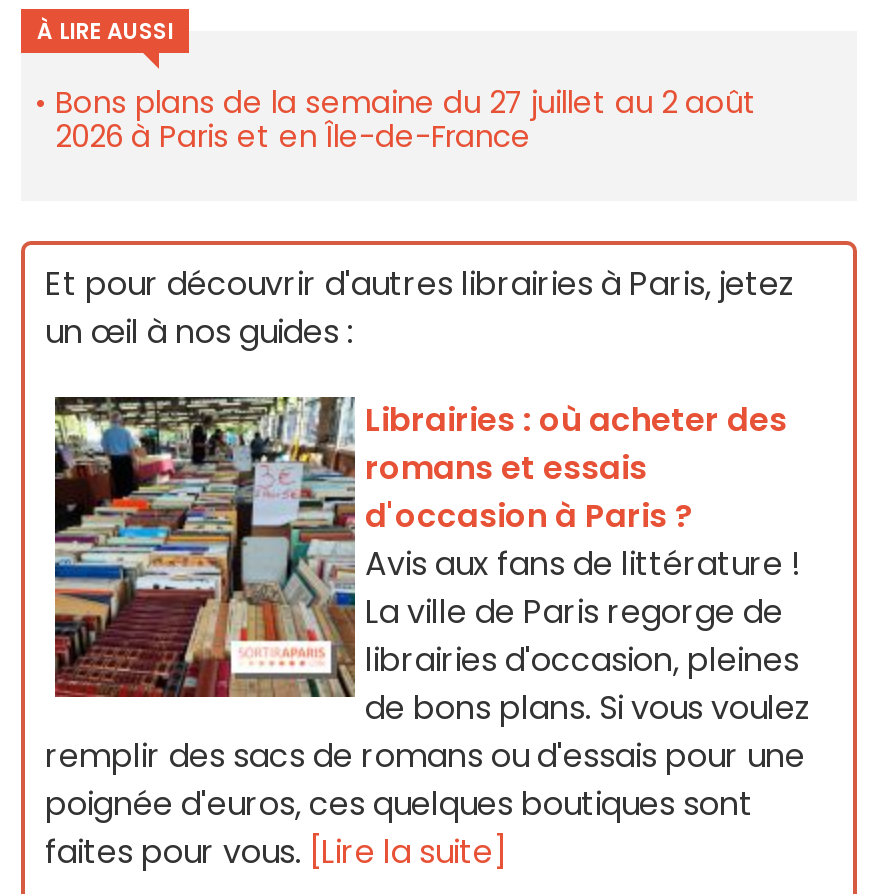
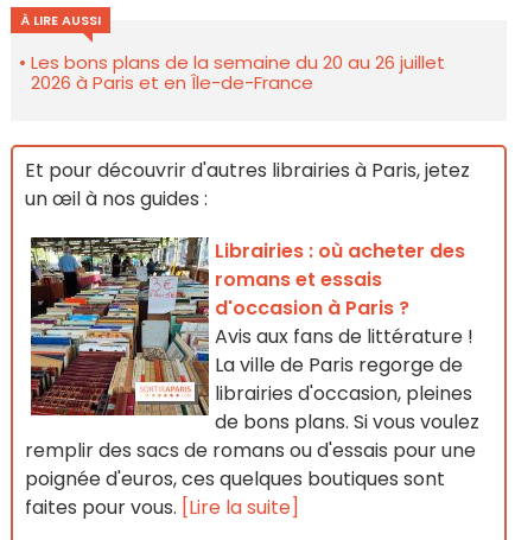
[55,82,757,124] Bons plans de la semaine du 27 juillet au 2 août -> [31,50,445,75] Les bons plans de la semaine du 20 au 26 juillet

